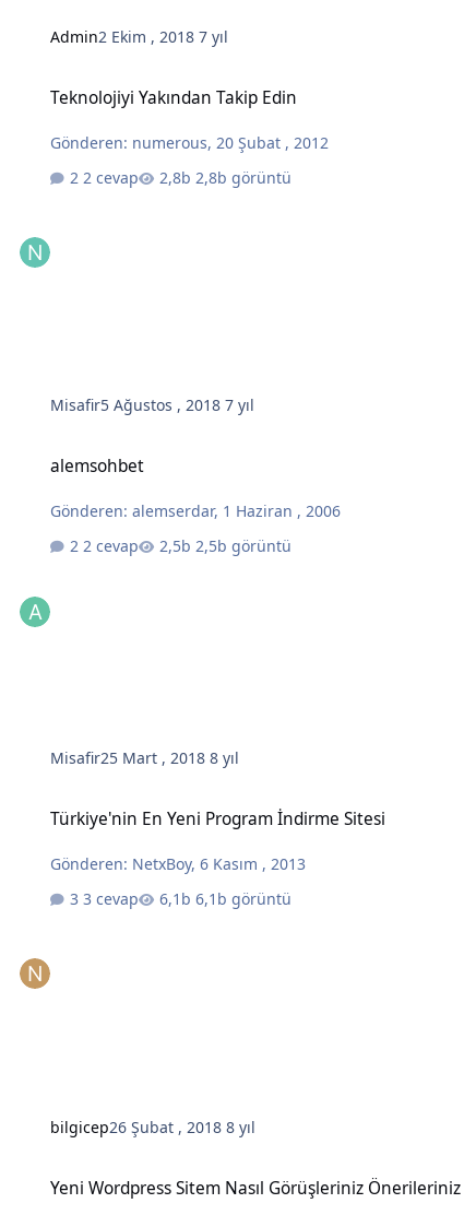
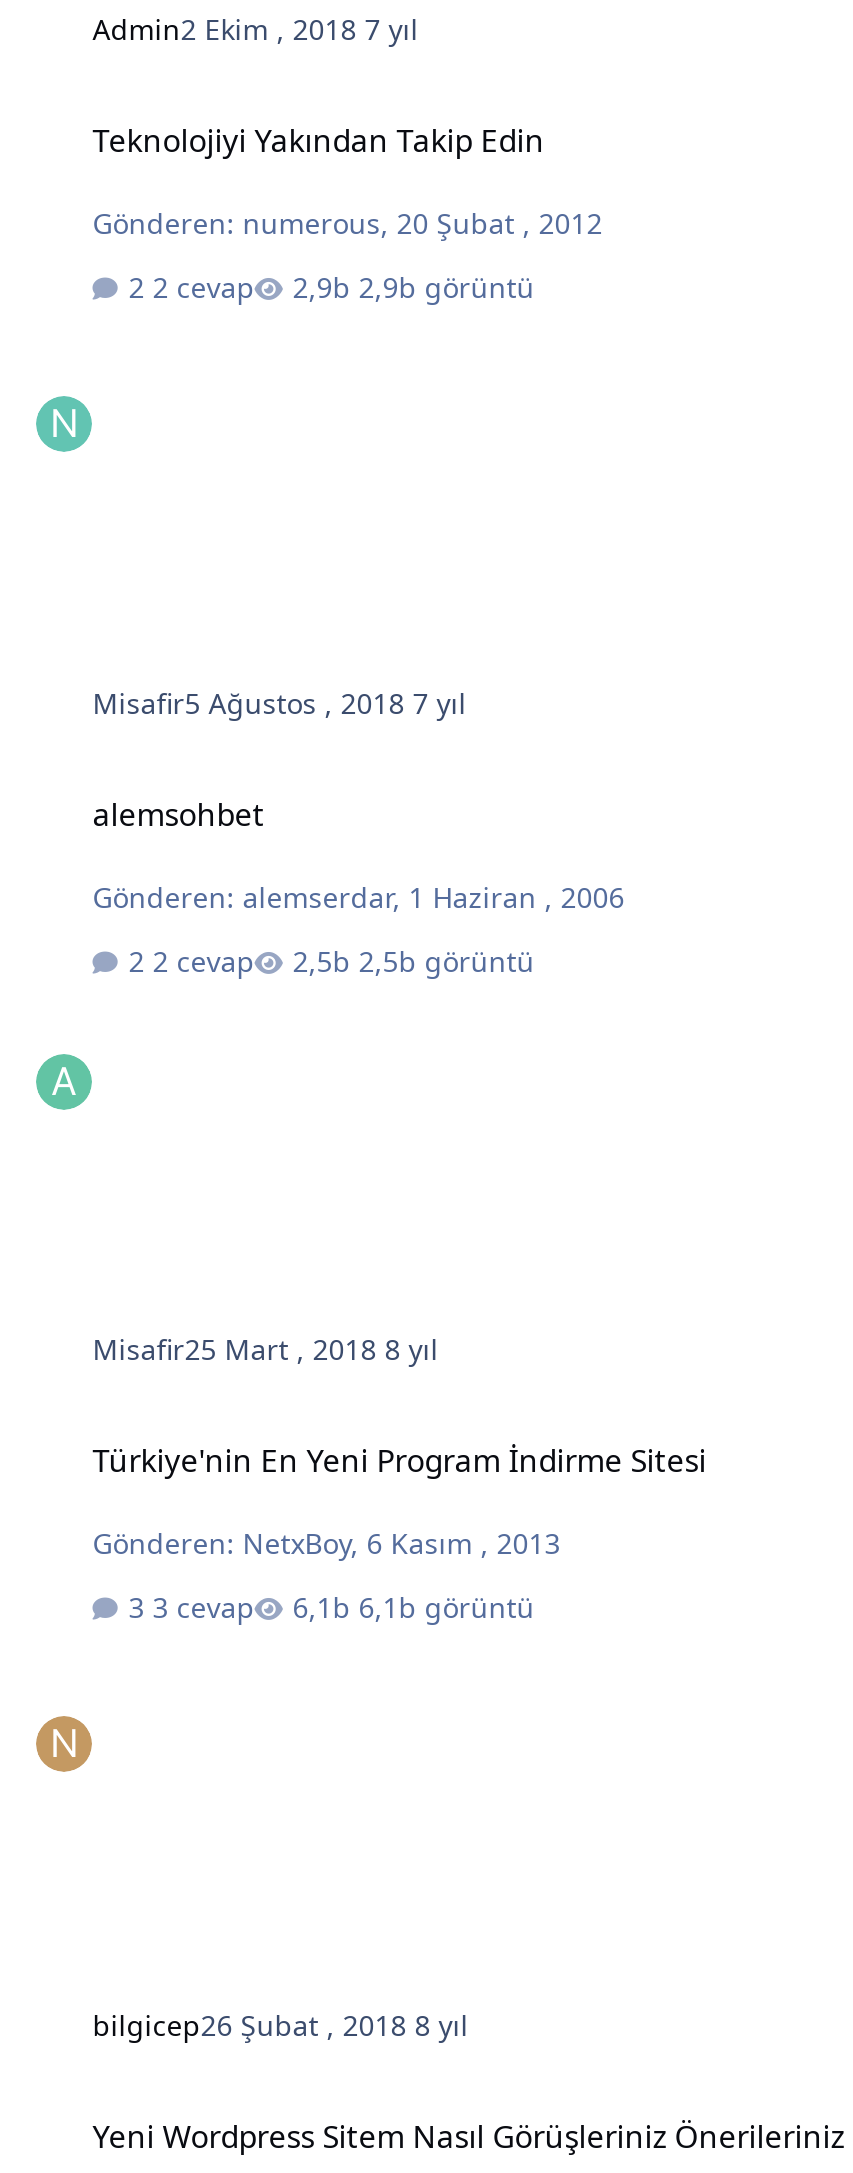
[196,167,292,188] 2,8b görüntü -> [358,268,534,306] 2,9b görüntü

